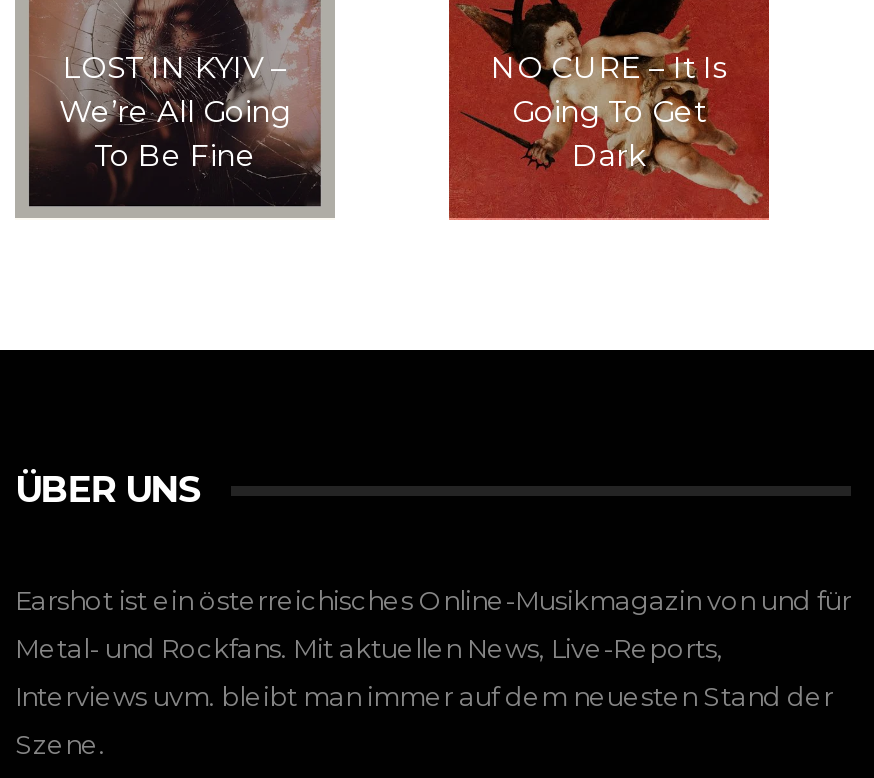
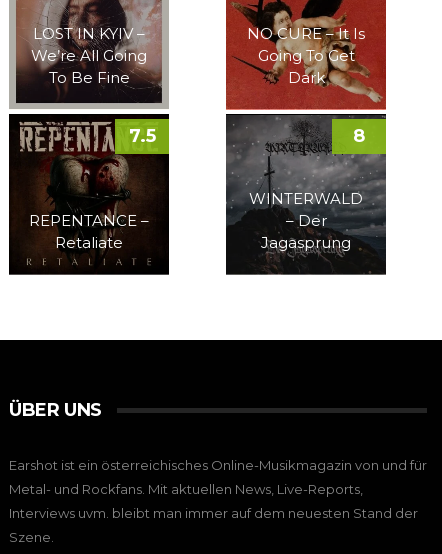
none -> [9,113,169,276] [image] | REPENTANCE – | Retaliate
none -> [128,113,387,276] [image] | 7.5 | WINTERWALD | – Der | Jagasprung
none -> [353,125,365,147] 8

